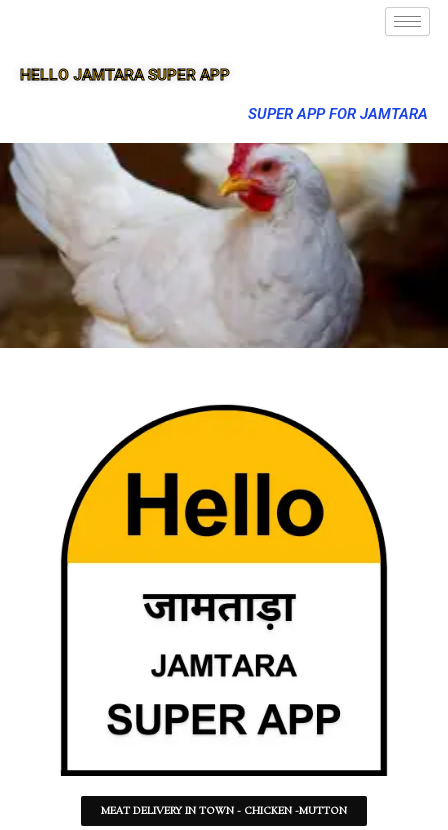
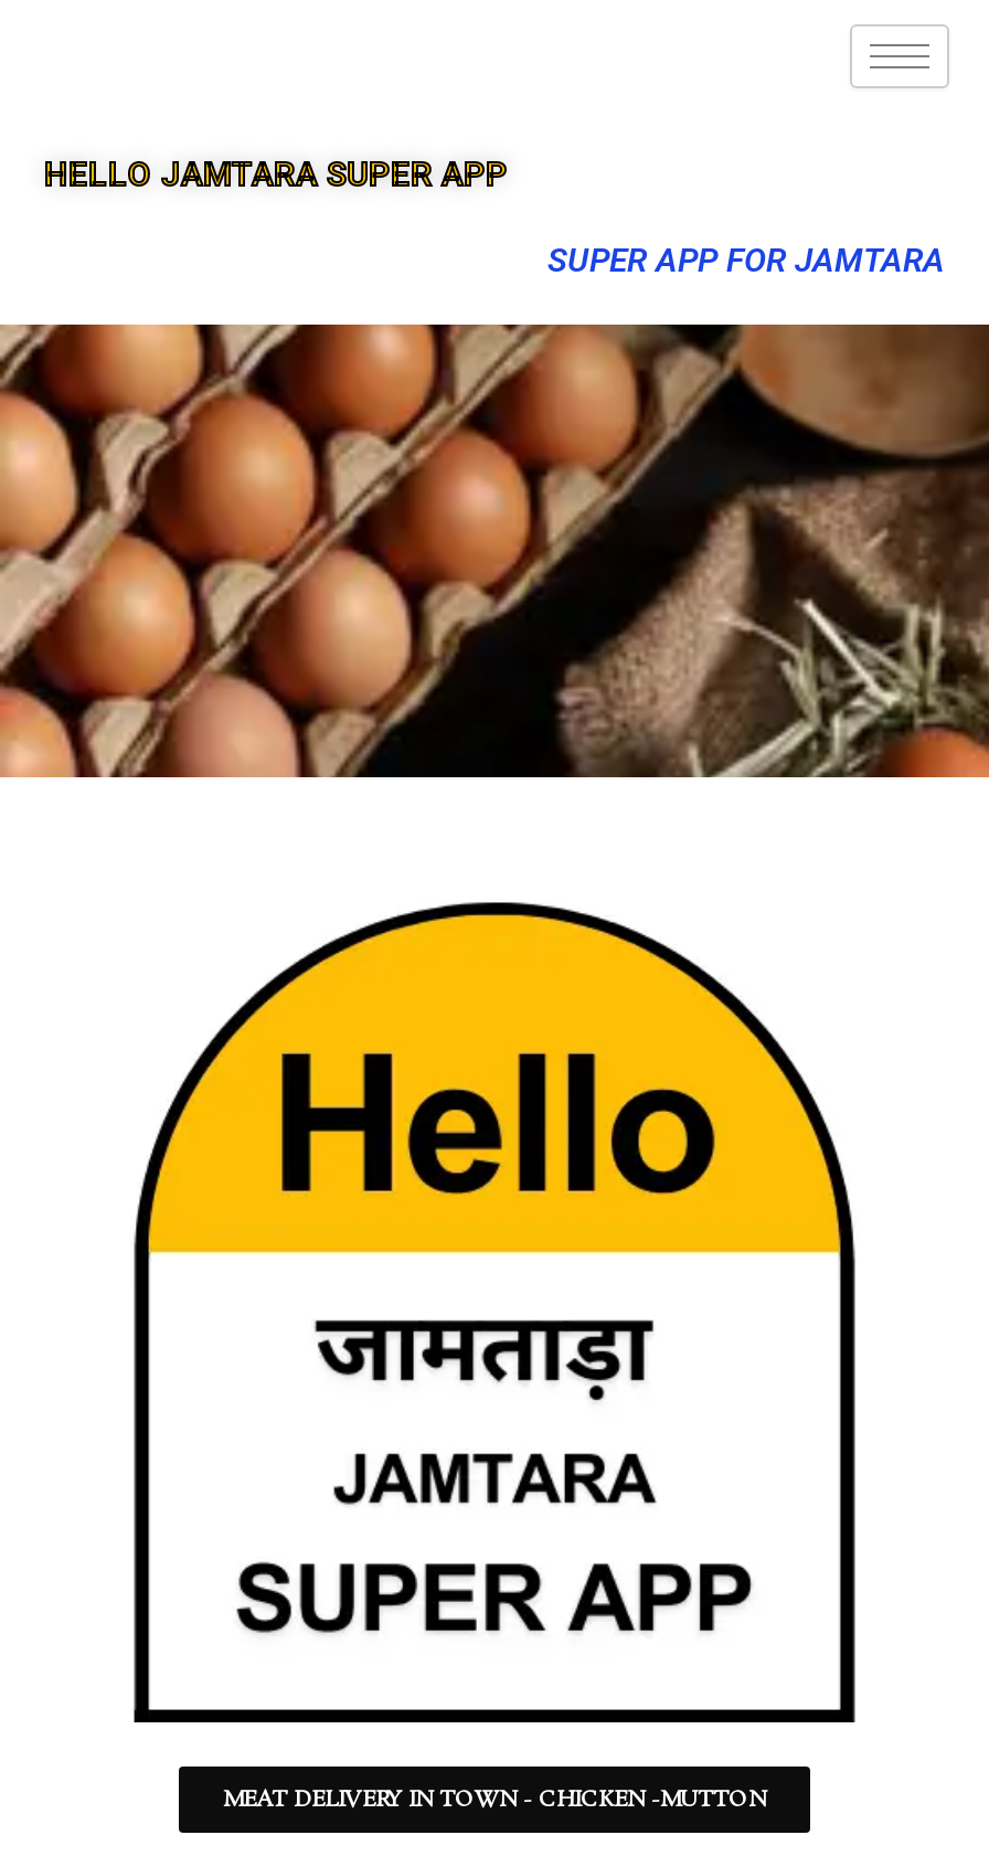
[3,142,445,349] [image] -> [7,322,982,779] [image]

